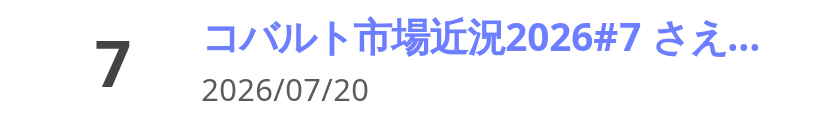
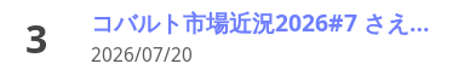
[95,20,369,112] 7 2026/07/20 -> [26,13,192,68] 3 2026/07/20

